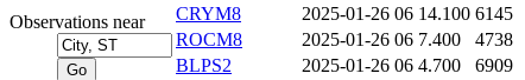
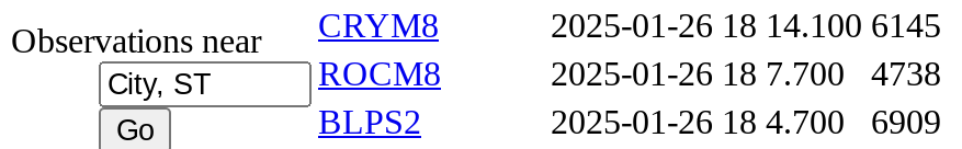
[302,4,513,24] 2025-01-26 06 14.100 6145 -> [551,7,941,45] 2025-01-26 18 14.100 6145
[302,30,513,50] 2025-01-26 06 7.400 4738 -> [551,56,941,93] 2025-01-26 18 7.700 4738
[302,56,513,76] 2025-01-26 06 4.700 6909 -> [551,104,941,141] 2025-01-26 18 4.700 6909

